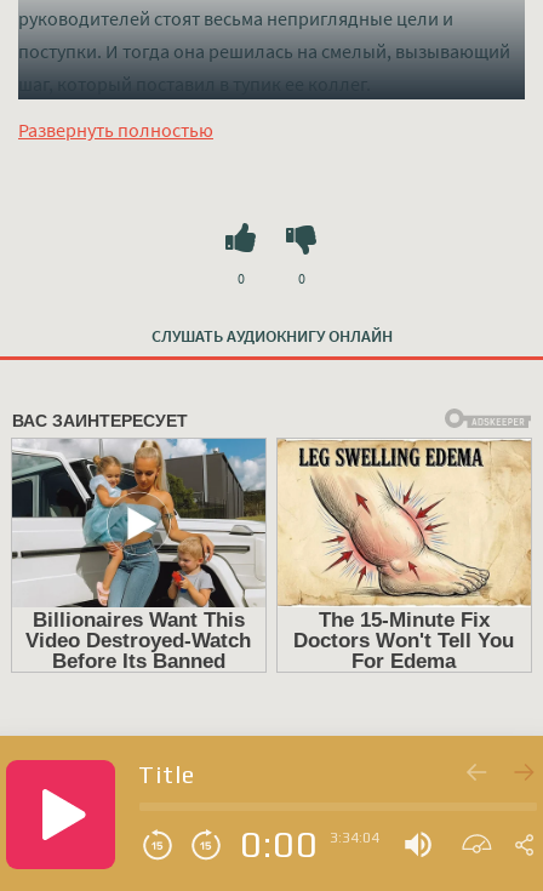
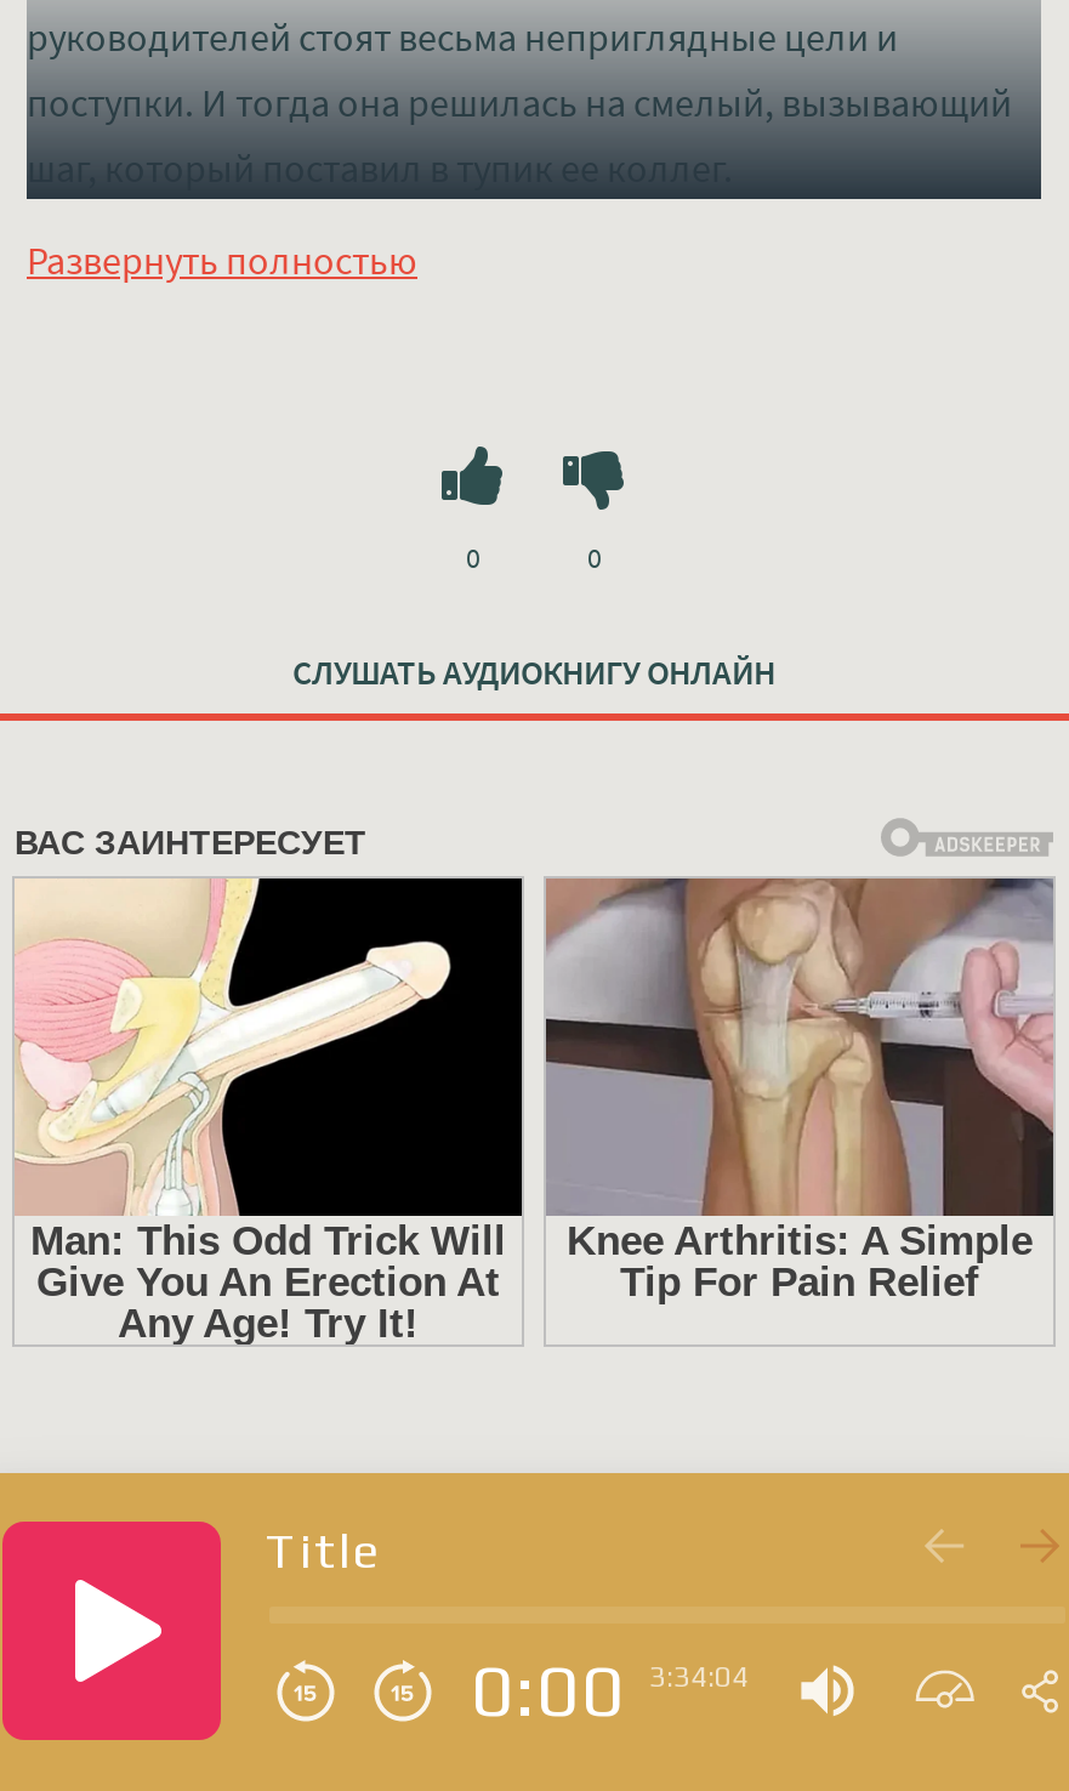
[11,438,267,672] [image] -> [15,876,524,1347] [image]
[278,439,532,669] [image] -> [544,876,1056,1337] [image]

